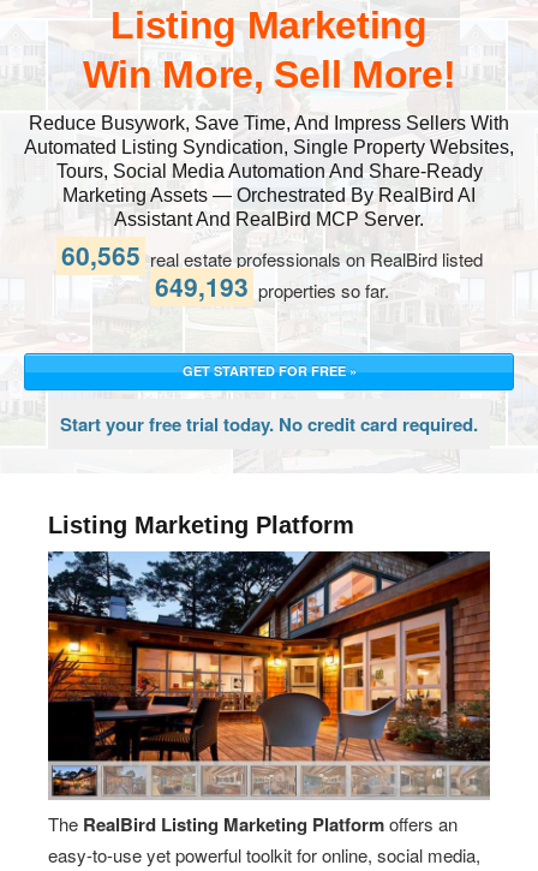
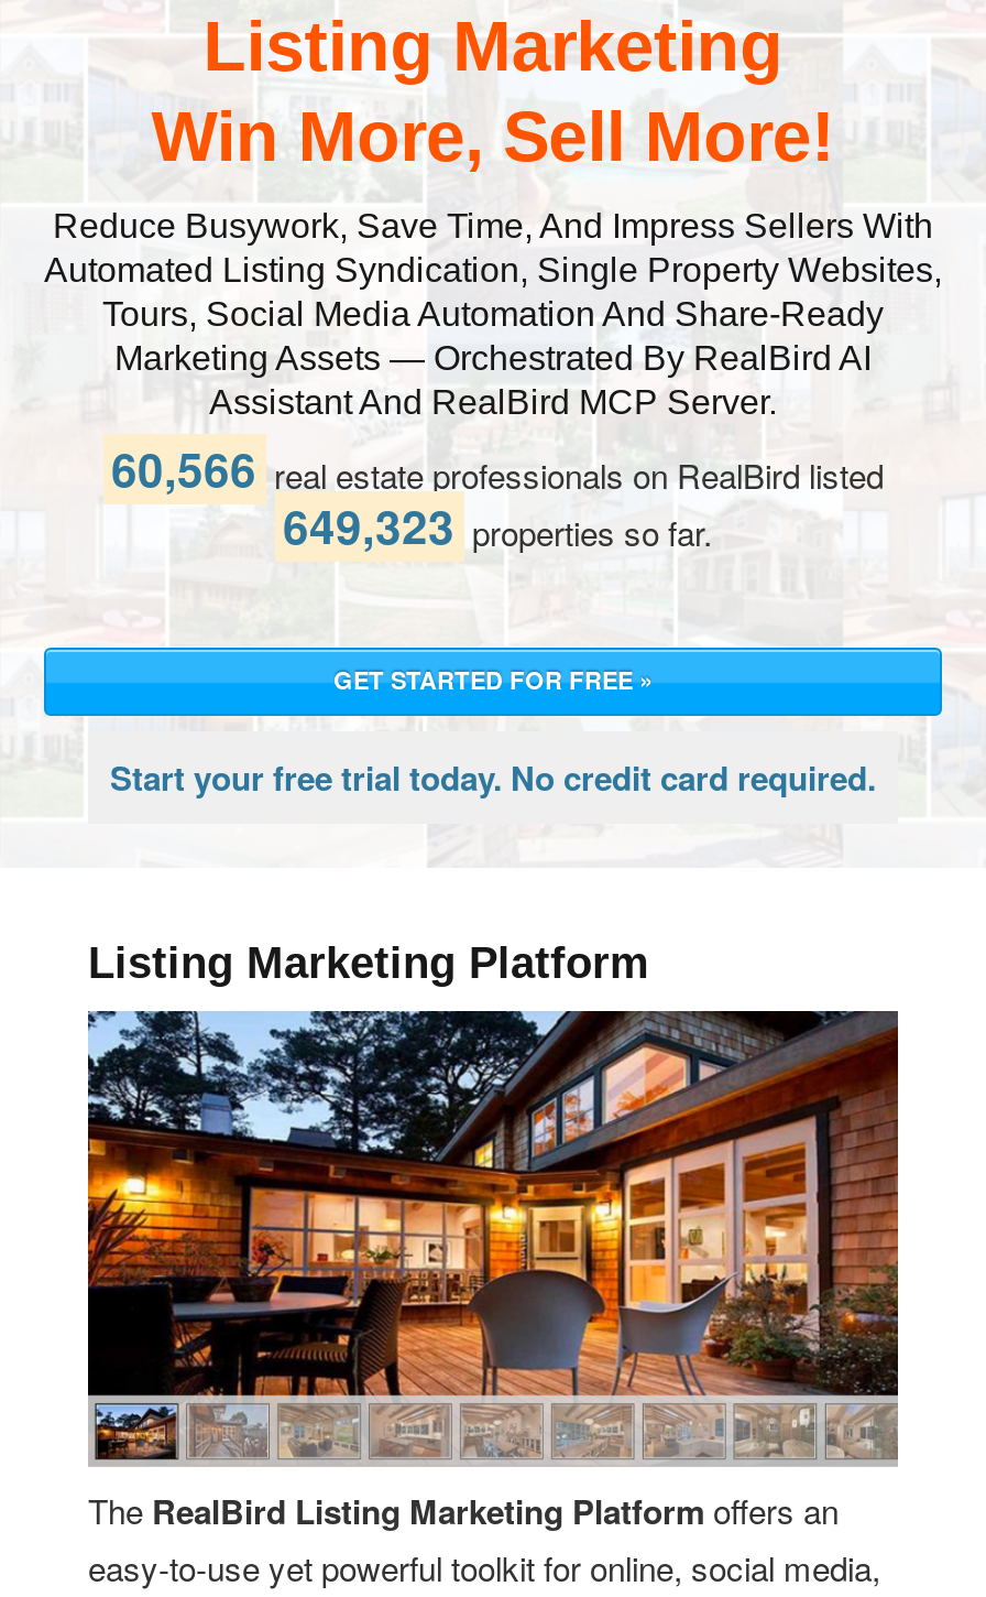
[61,237,482,273] 60,565 real estate professionals on RealBird listed -> [111,434,884,500] 60,566 real estate professionals on RealBird listed
[154,268,388,304] 649,193 properties so far. -> [283,491,712,557] 649,323 properties so far.

